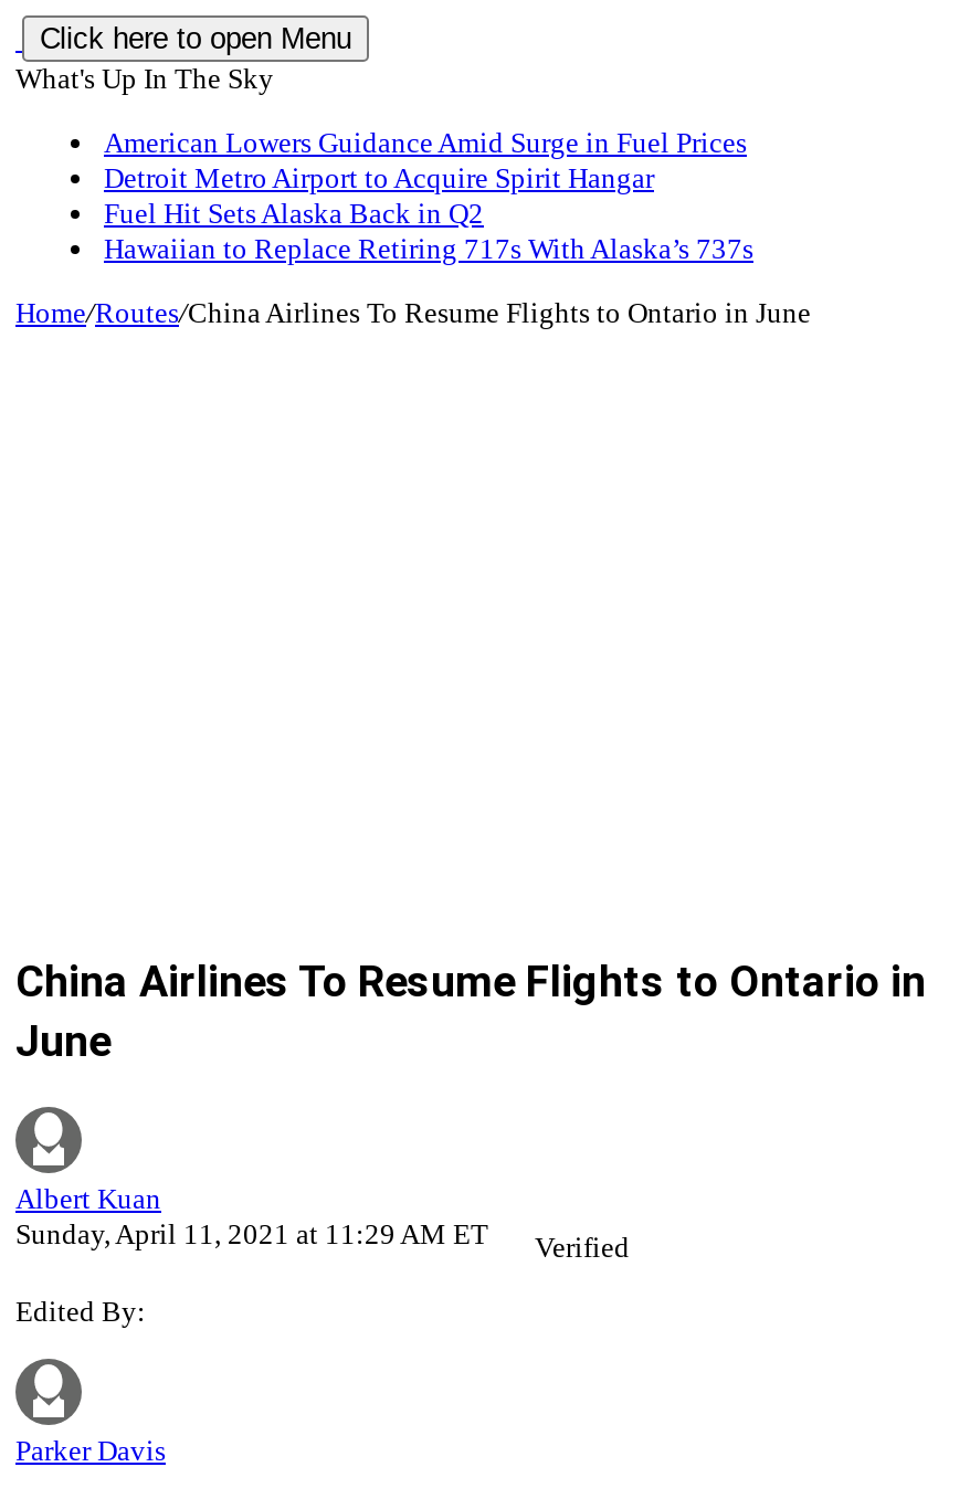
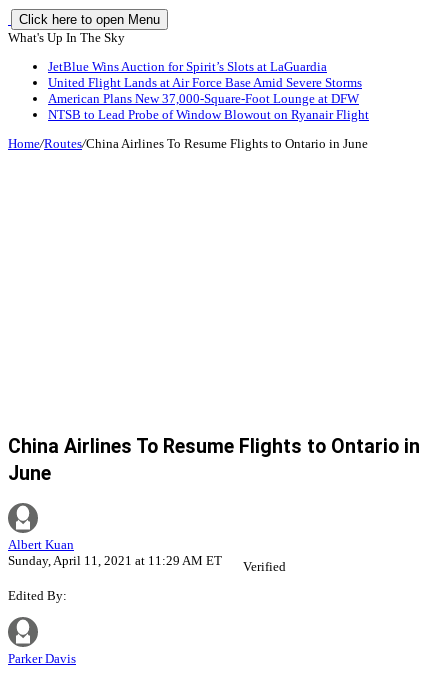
[104,126,753,265] American Lowers Guidance Amid Surge in Fuel Prices | Detroit Metro Airport to Acquire Spirit Hangar | Fuel Hit Sets Alaska Back in Q2 | Hawaiian to Replace Retiring 717s With Alaska’s 737s -> [48,59,369,122] JetBlue Wins Auction for Spirit’s Slots at LaGuardia | United Flight Lands at Air Force Base Amid Severe Storms | American Plans New 37,000-Square-Foot Lounge at DFW | NTSB to Lead Probe of Window Blowout on Ryanair Flight

